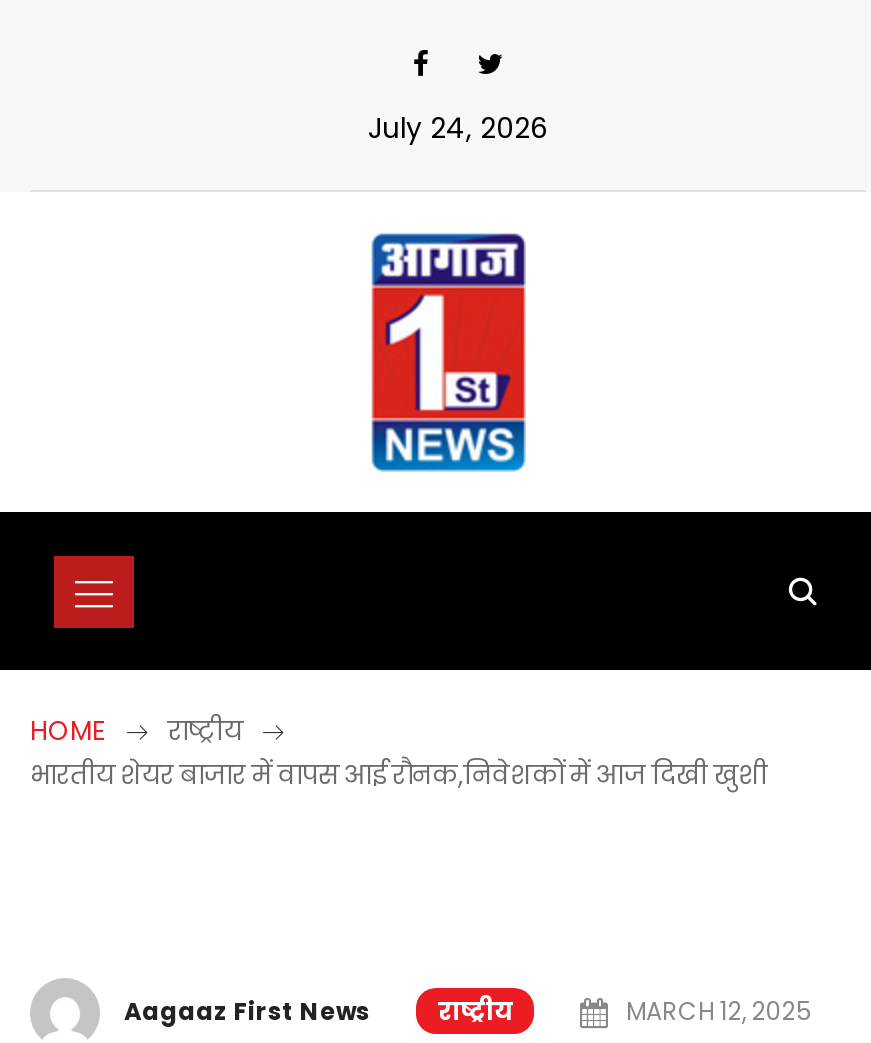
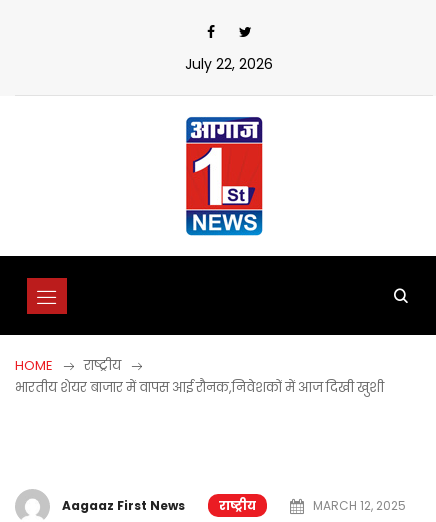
[360,108,548,148] July 24, 2026 -> [181,54,273,74] July 22, 2026

